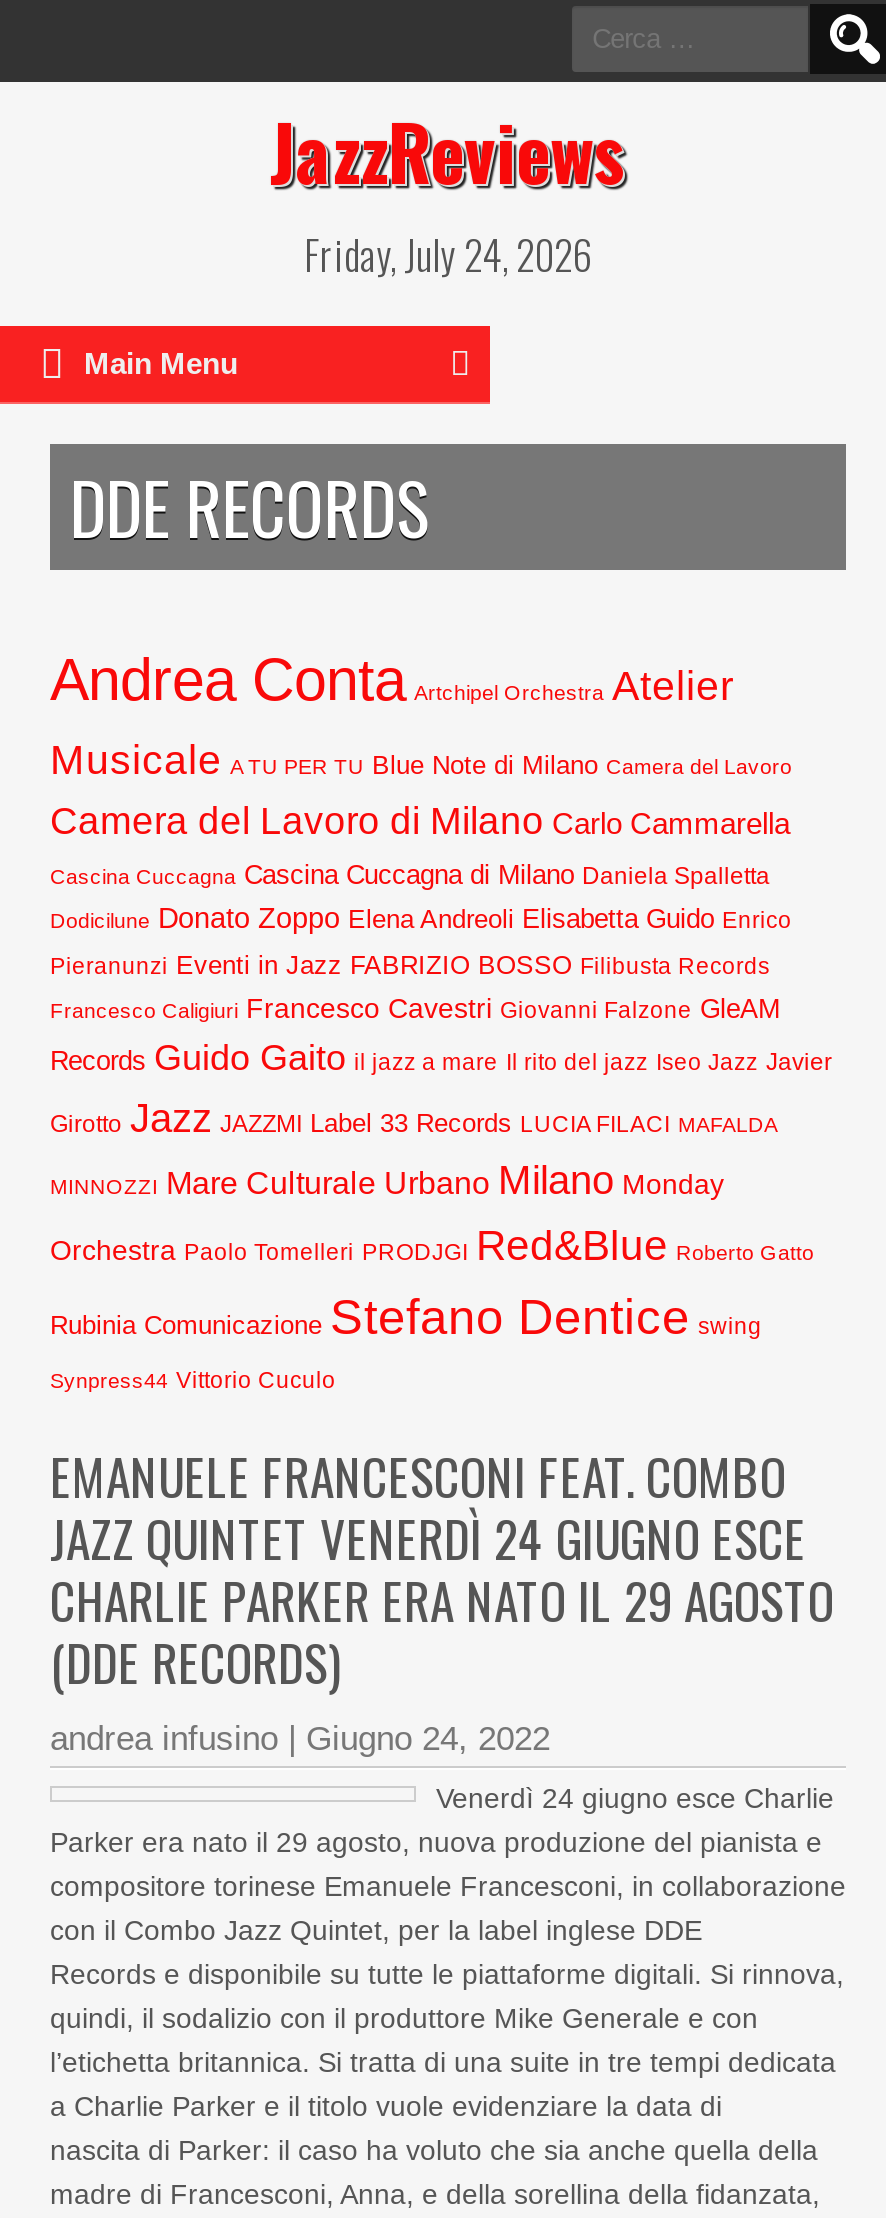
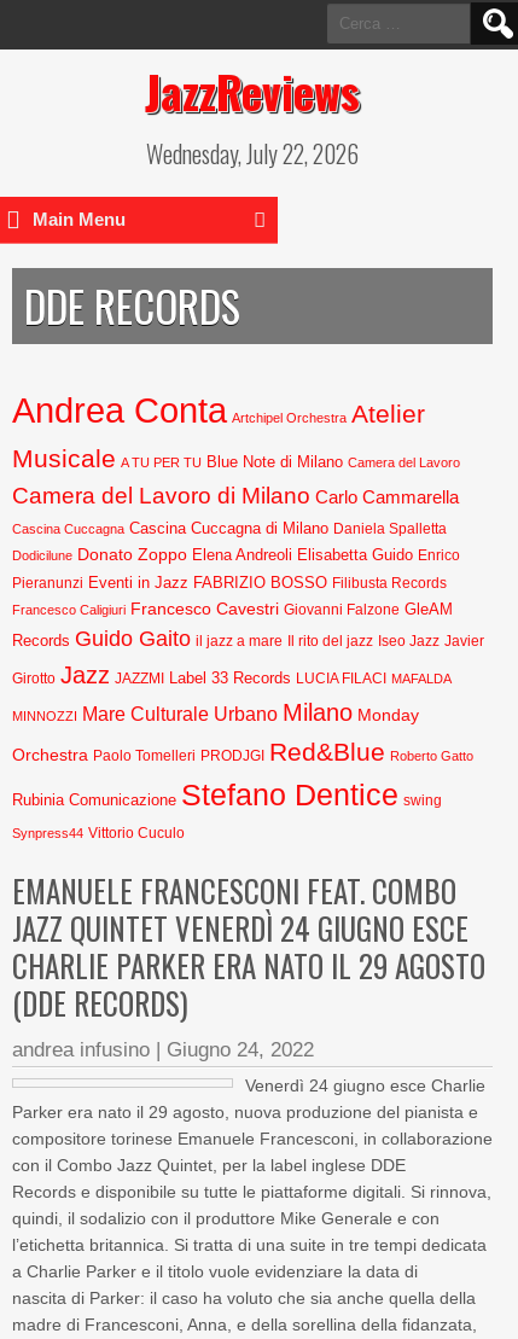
[304,224,592,284] Friday, July 24, 2026 -> [146,135,359,171] Wednesday, July 22, 2026

